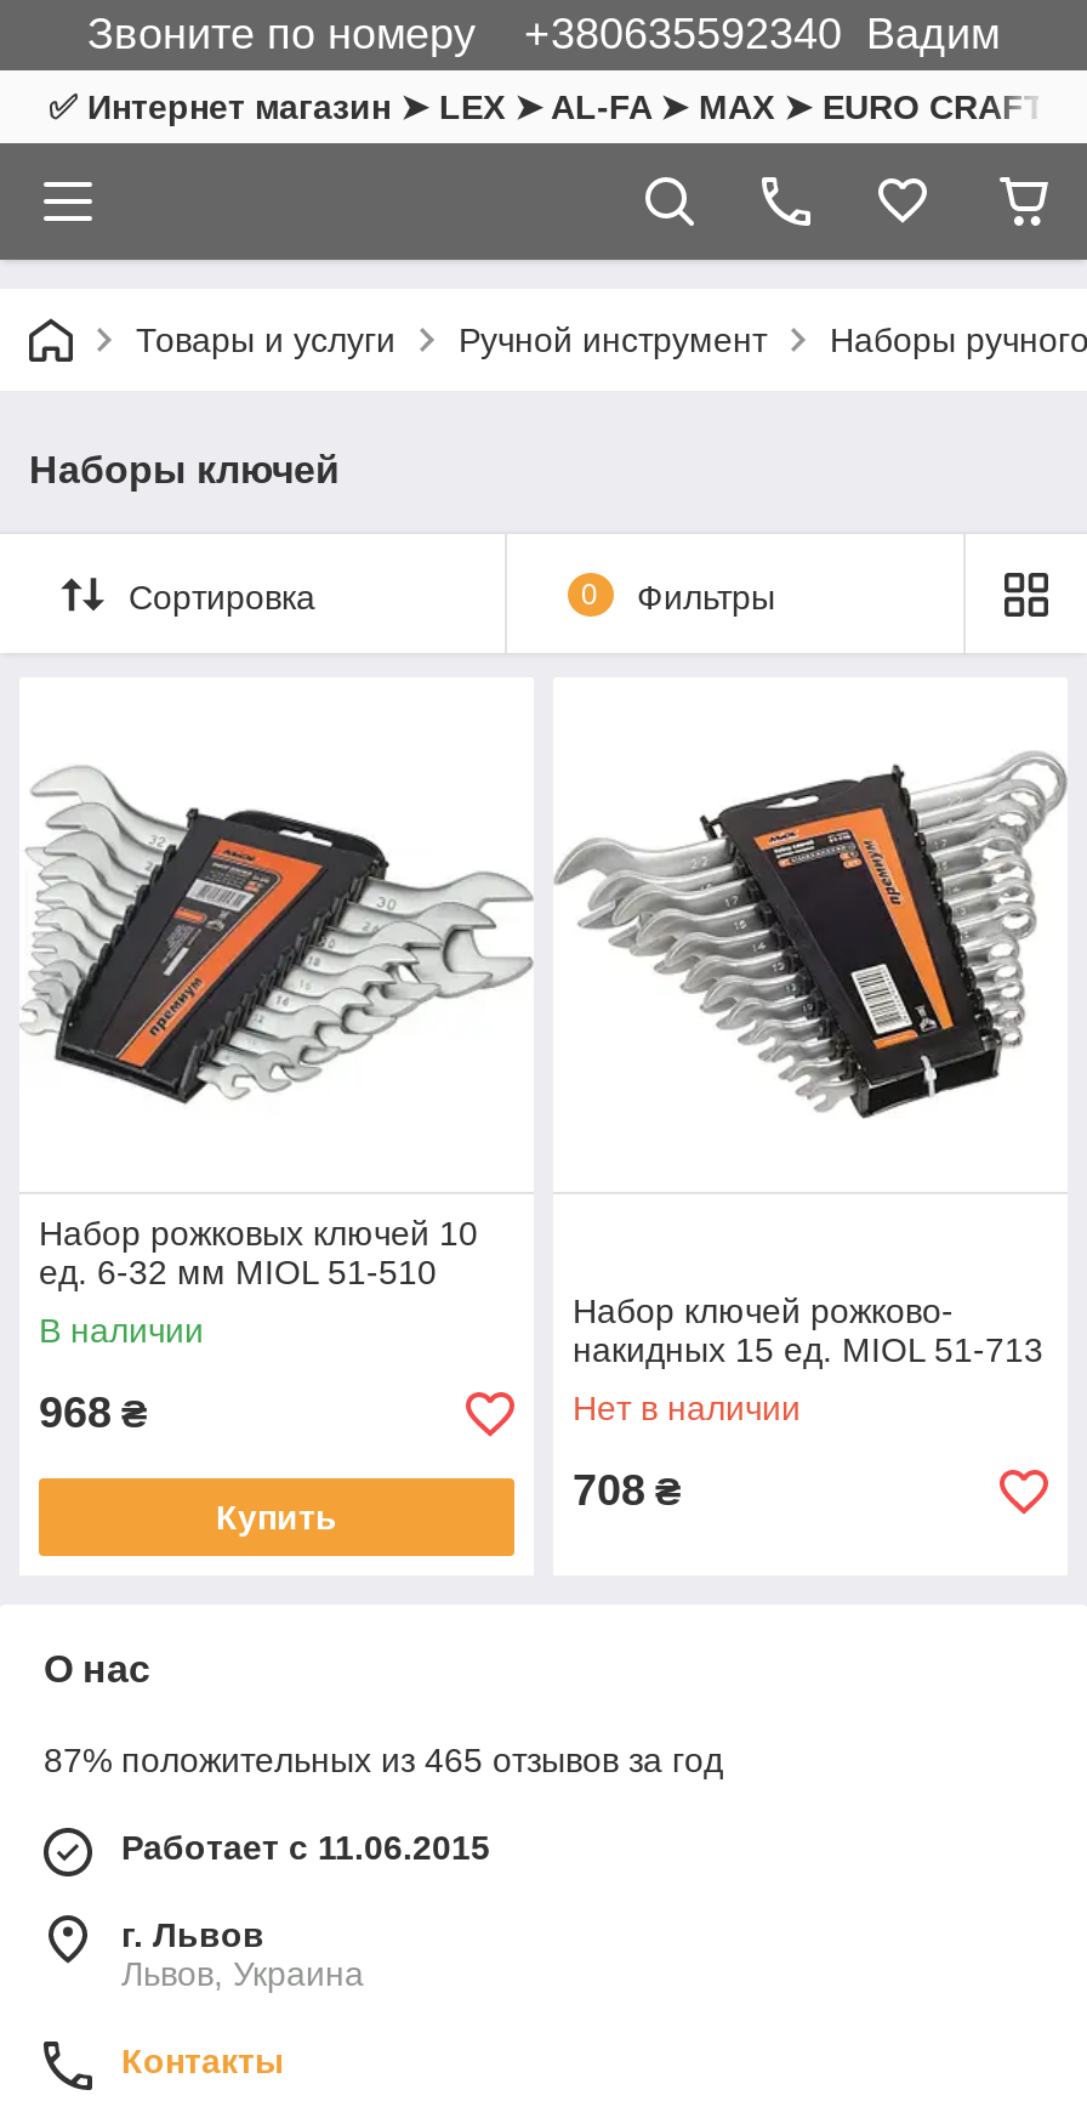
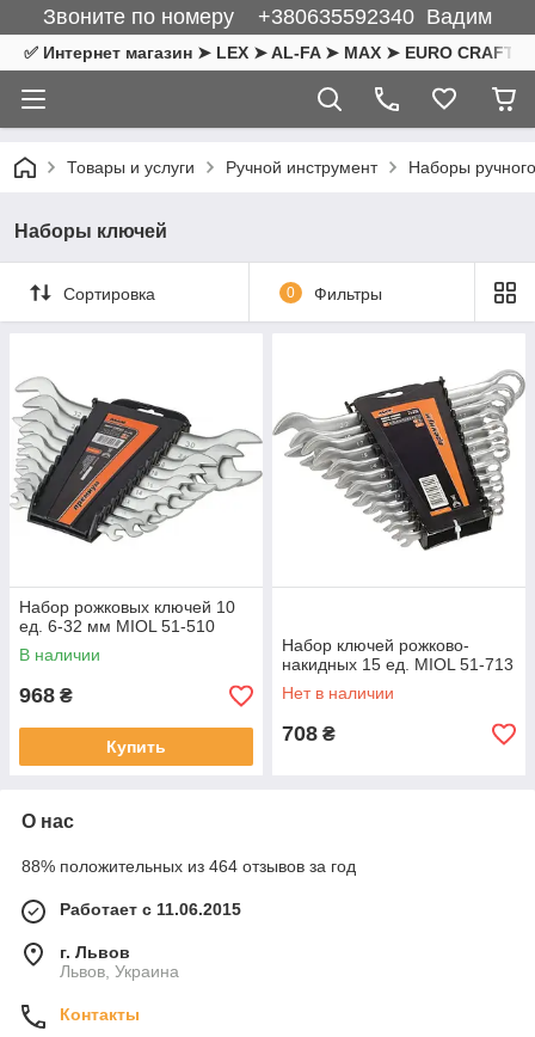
[44,1741,723,1779] 87% положительных из 465 отзывов за год -> [21,857,356,876] 88% положительных из 464 отзывов за год

